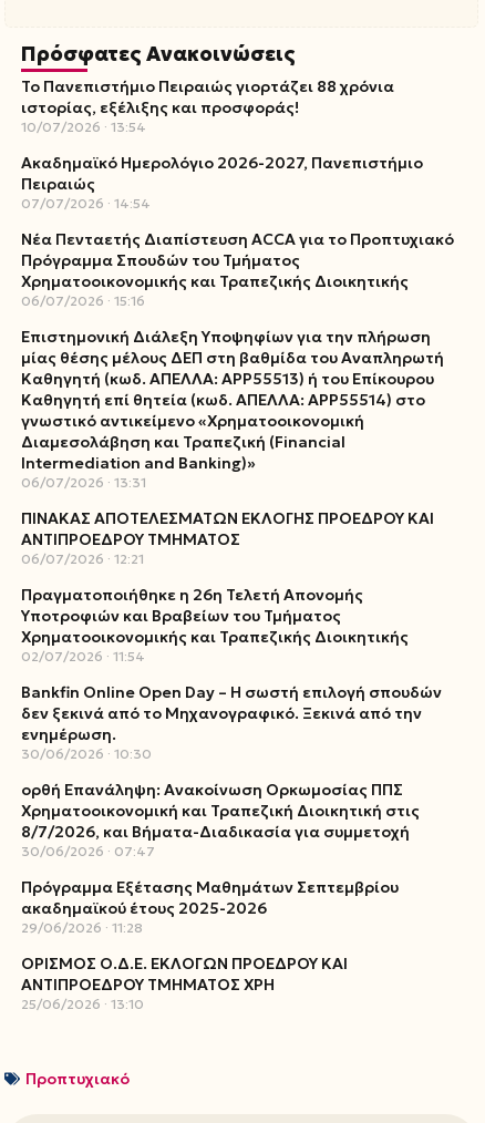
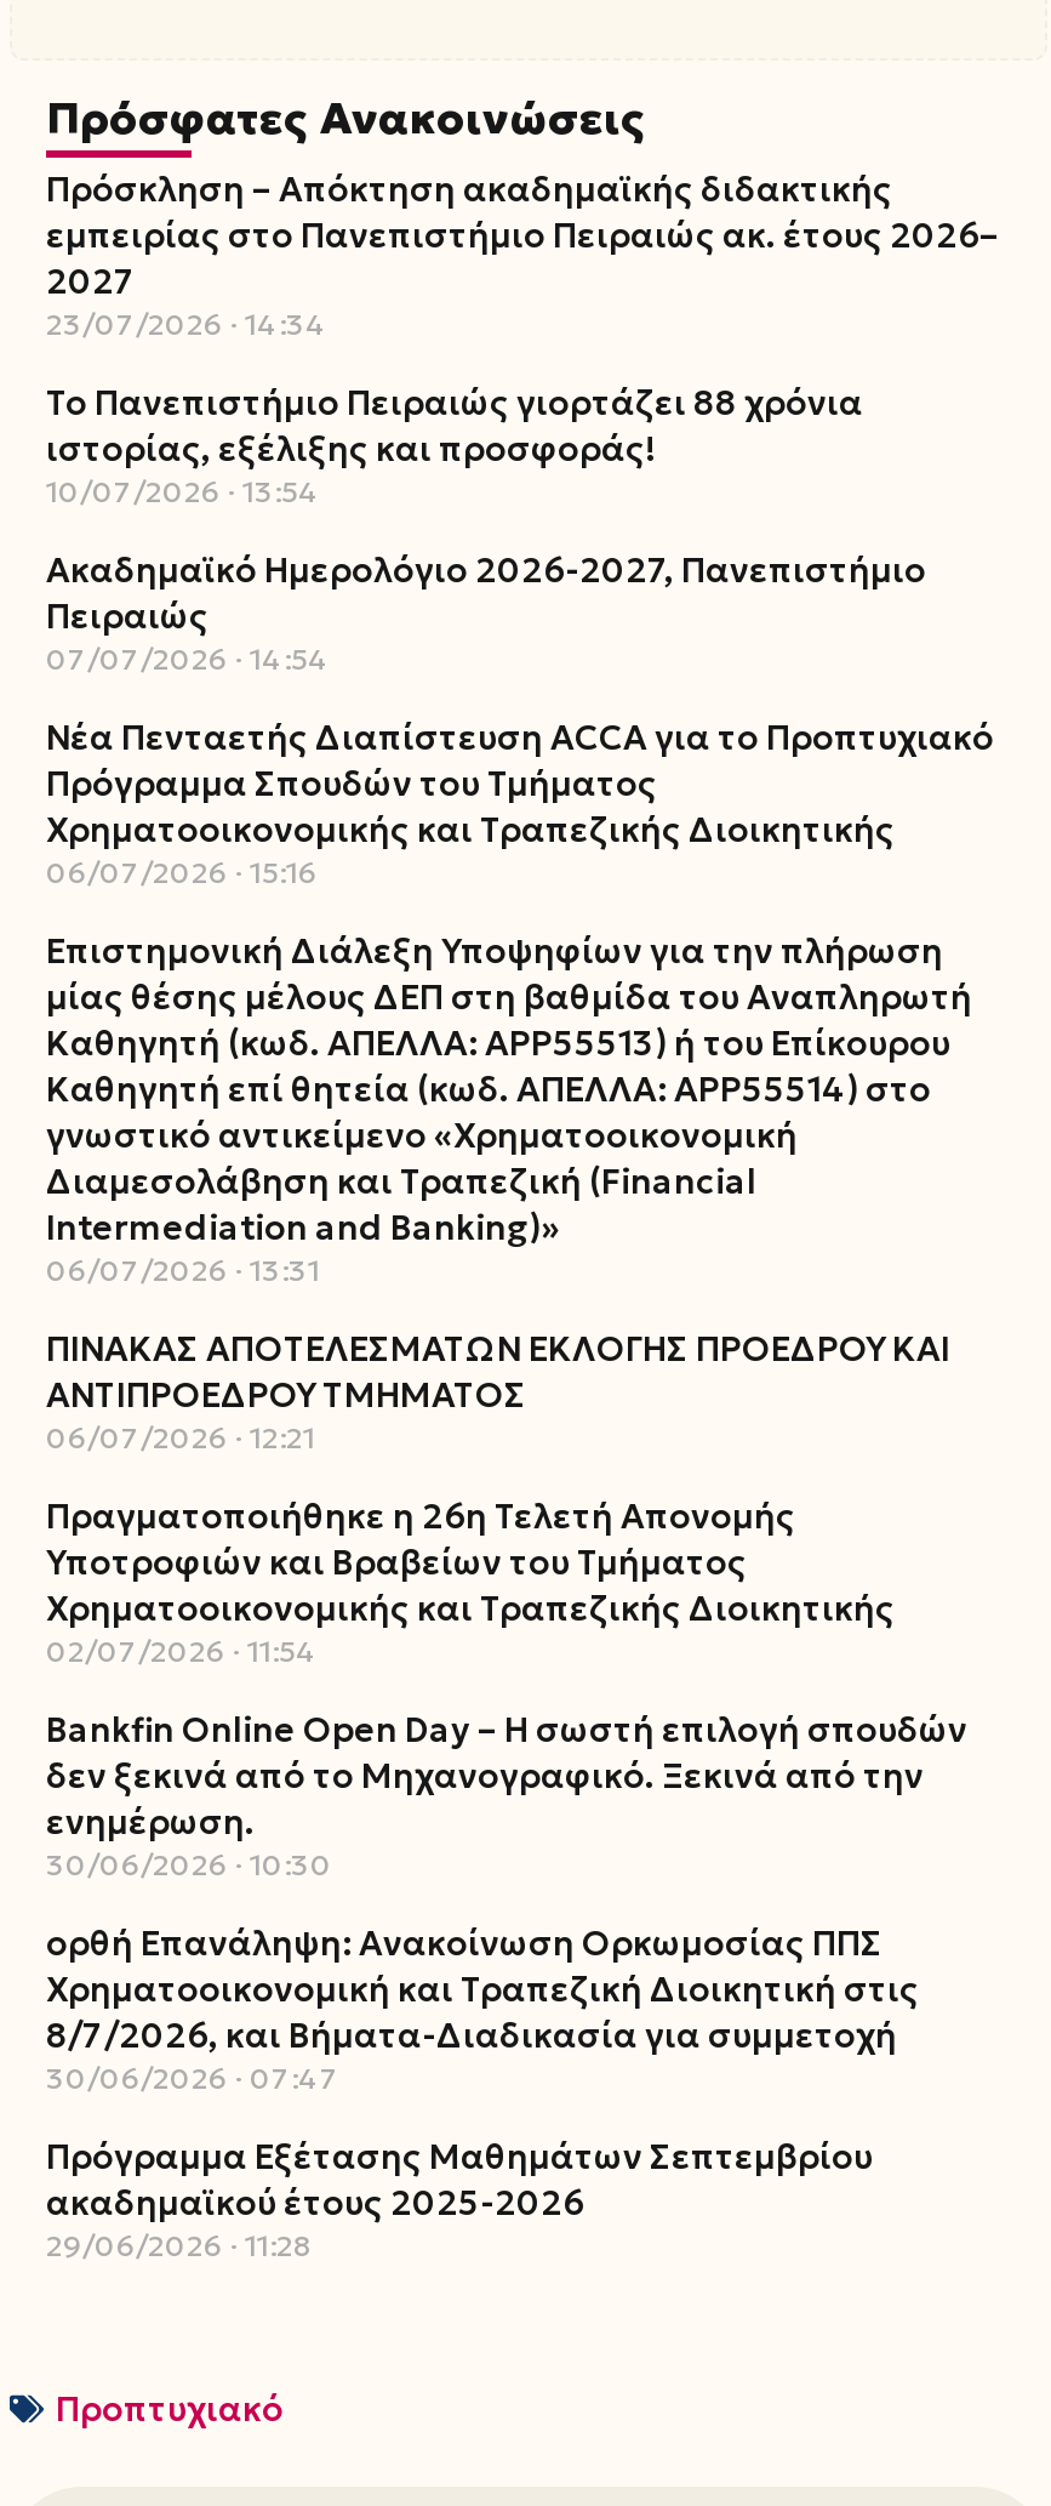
none -> [46,167,999,342] Πρόσκληση – Απόκτηση ακαδημαϊκής διδακτικής | εμπειρίας στο Πανεπιστήμιο Πειραιώς ακ. έτους 2026– | 2027 | 23/07/2026 14:34
moved [21,76,454,936] -> [46,381,994,2263]: Το Πανεπιστήμιο Πειραιώς γιορτάζει 88 χρόνια | ιστορίας, εξέλιξης και προσφοράς! | 10/07/2026 13:54 | ... | ακαδημαϊκού έτους 2025-2026 | 29/06/2026 11:28
[21,954,348,1012] ΟΡΙΣΜΟΣ Ο.Δ.Ε. ΕΚΛΟΓΩΝ ΠΡΟΕΔΡΟΥ ΚΑΙ | ΑΝΤΙΠΡΟΕΔΡΟΥ ΤΜΗΜΑΤΟΣ ΧΡΗ | 25/06/2026 13:10 -> none

